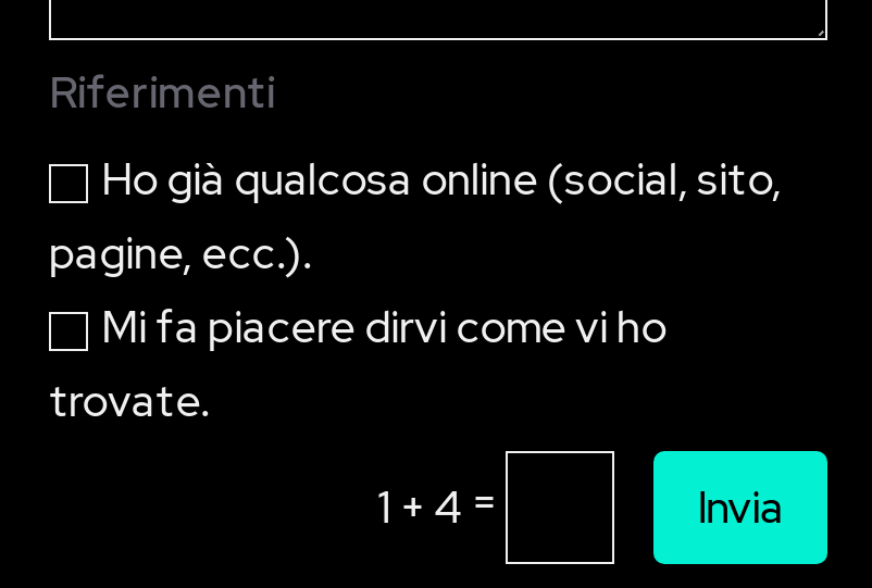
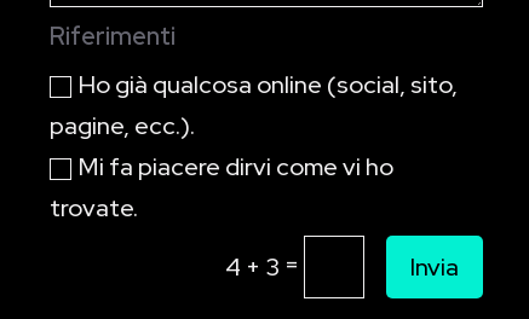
[378,474,506,535] 1 + 4 = -> [225,249,304,282] 4 + 3 =

